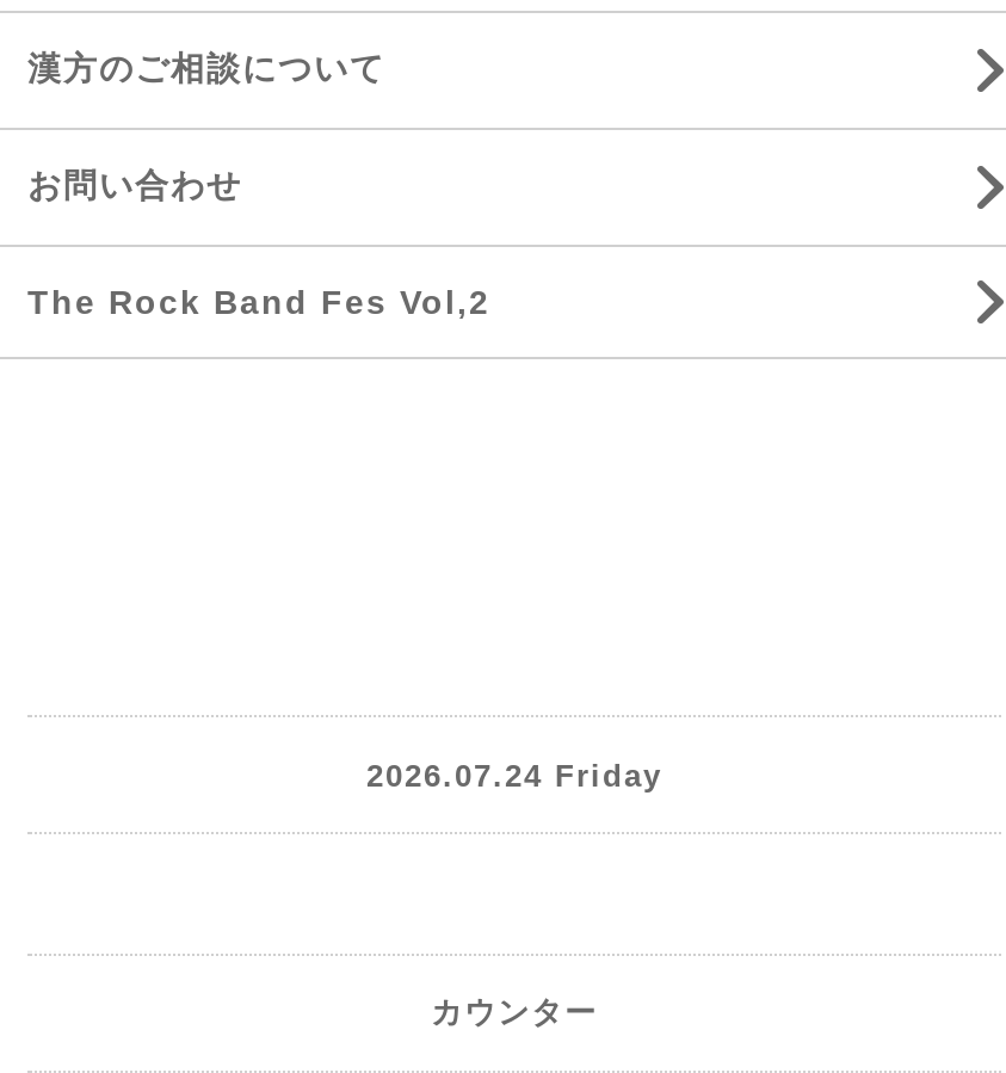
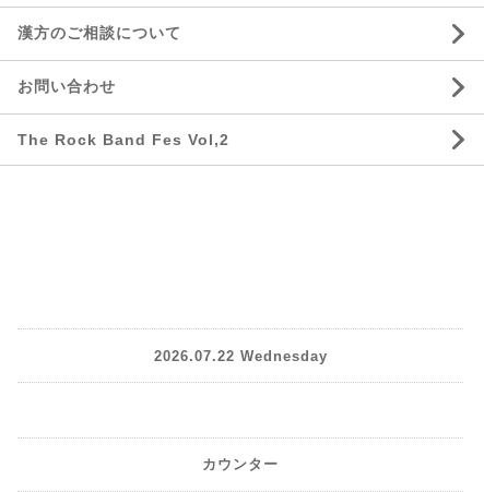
[366,757,662,793] 2026.07.24 Friday -> [154,347,327,364] 2026.07.22 Wednesday

